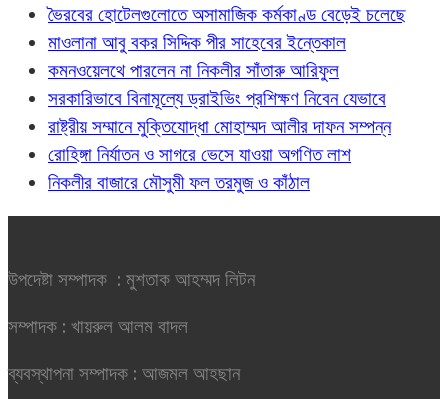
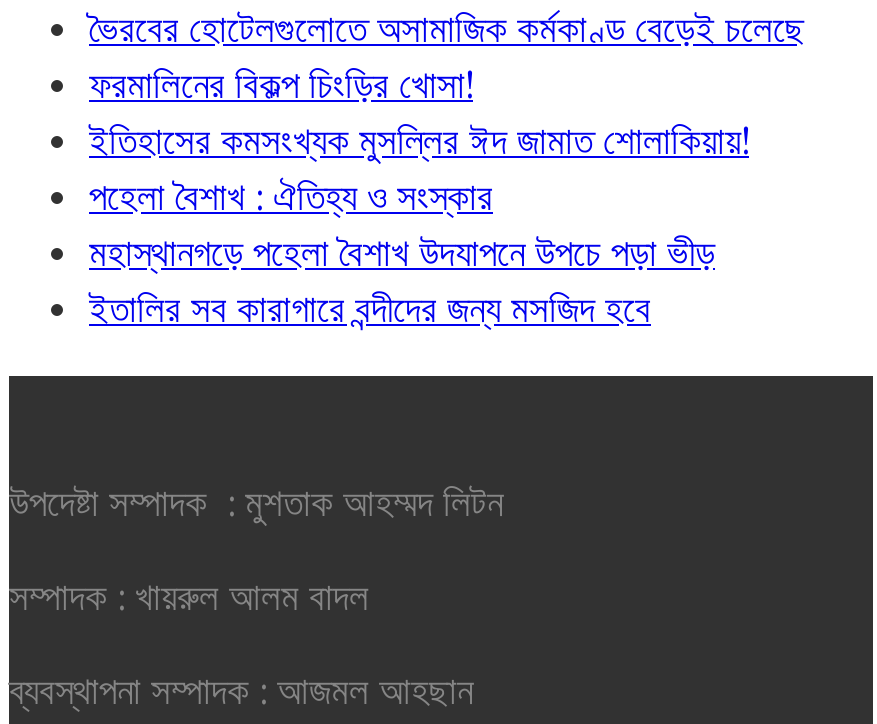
[48,30,391,194] মাওলানা আবু বকর সিদ্দিক পীর সাহেবের ইন্তেকাল | কমনওয়েলথে পারলেন না নিকলীর সাঁতারু আরিফুল | সরকারিভাবে বিনামূল্যে ড্রাইভিং প্রশিক্ষণ নিবেন যেভাবে | রাষ্ট্রীয় সম্মানে মুক্তিযোদ্ধা মোহাম্মদ আলীর দাফন সম্পন্ন | রোহিঙ্গা নির্যাতন ও সাগরে ভেসে যাওয়া অগণিত লাশ | নিকলীর বাজারে মৌসুমী ফল তরমুজ ও কাঁঠাল -> [89,61,749,333] ফরমালিনের বিকল্প চিংড়ির খোসা! | ইতিহাসের কমসংখ্যক মুসল্লির ঈদ জামাত শোলাকিয়ায়! | পহেলা বৈশাখ : ঐতিহ্য ও সংস্কার | মহাস্থানগড়ে পহেলা বৈশাখ উদযাপনে উপচে পড়া ভীড় | ইতালির সব কারাগারে বন্দীদের জন্য মসজিদ হবে

